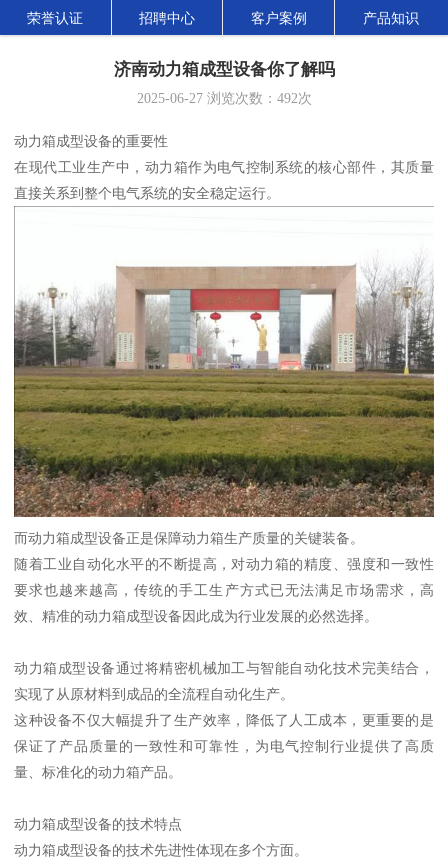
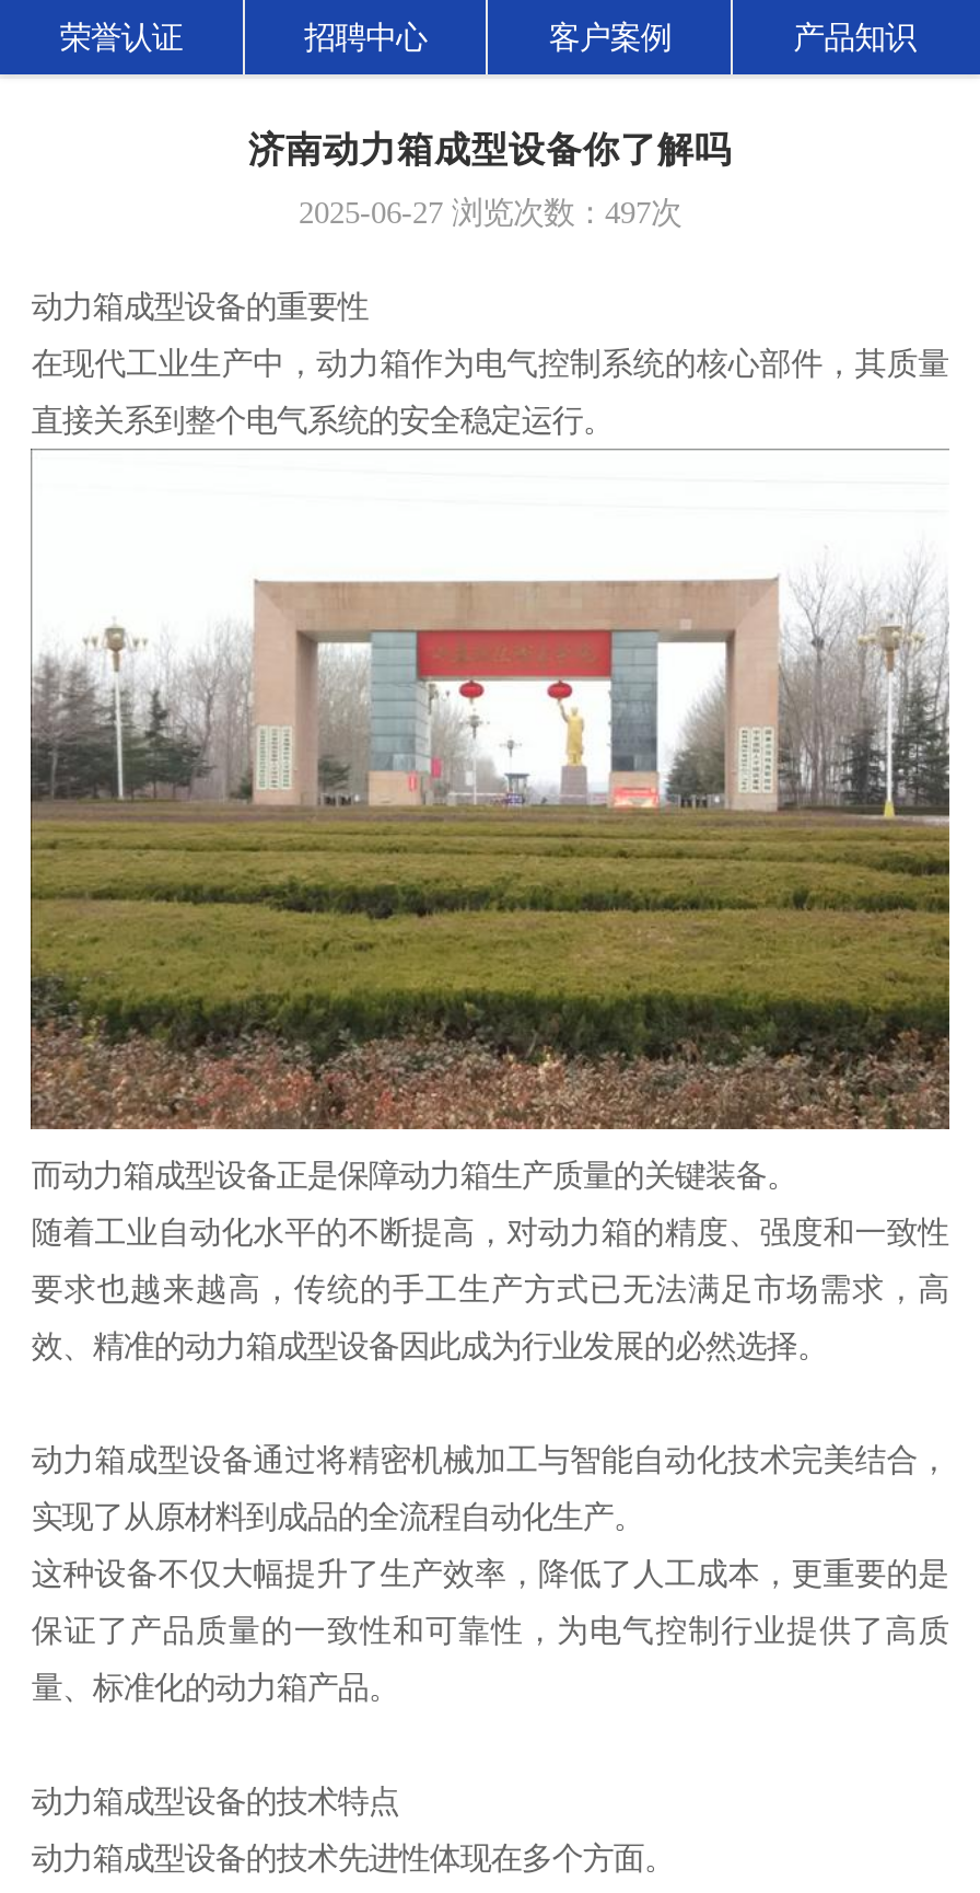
[136,90,311,106] 2025-06-27浏览次数：492次 -> [299,196,681,231] 2025-06-27浏览次数：497次

